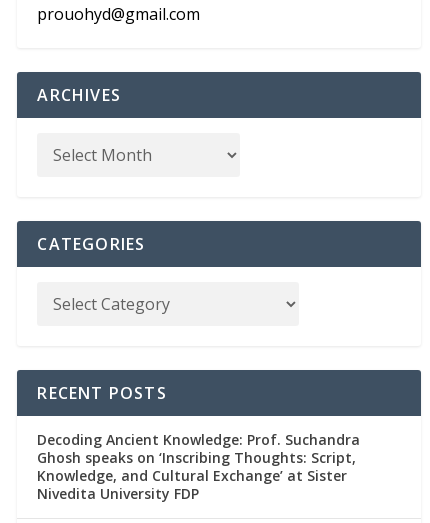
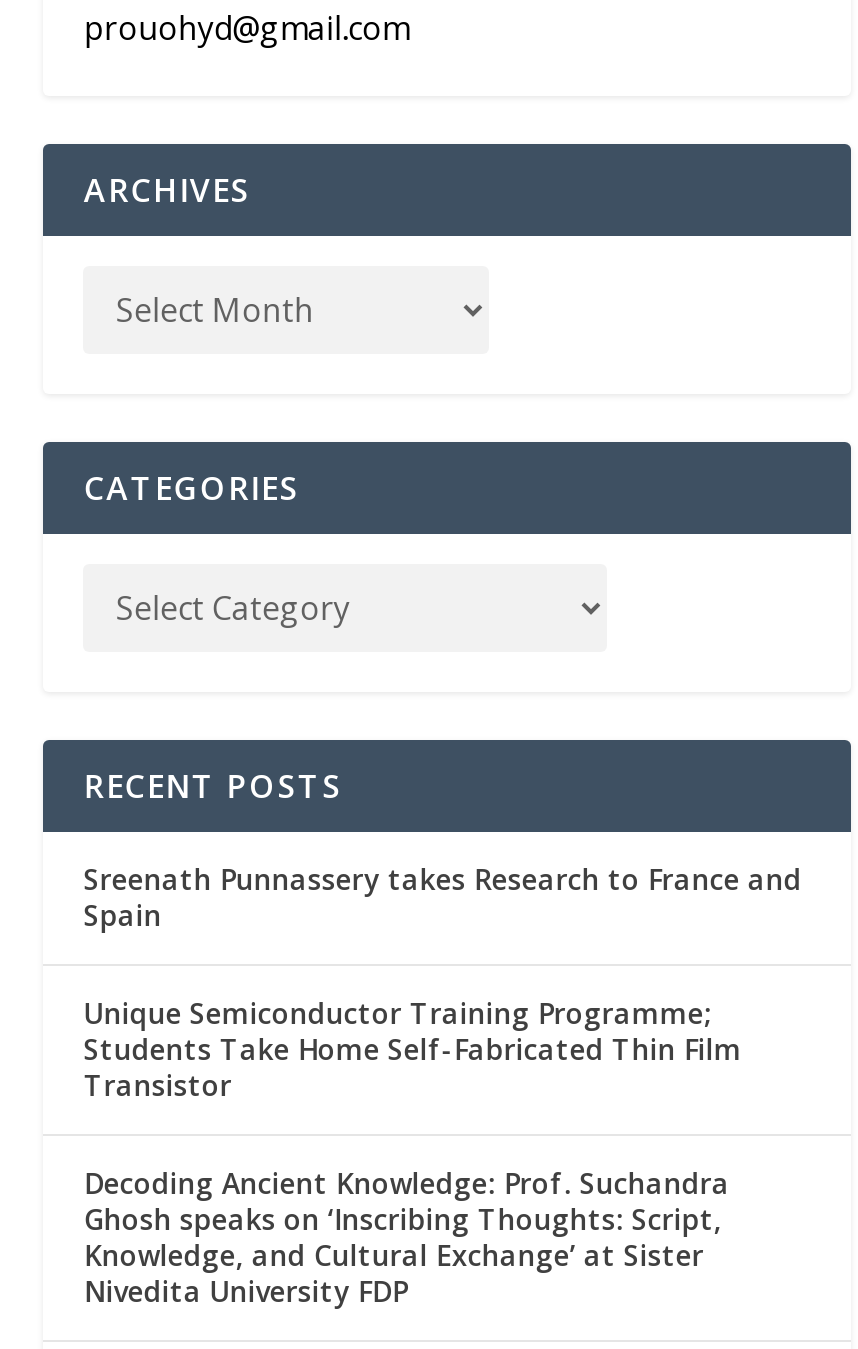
none -> [84,860,802,1104] Sreenath Punnassery takes Research to France and | Spain | Unique Semiconductor Training Programme; | Students Take Home Self-Fabricated Thin Film | Transistor

